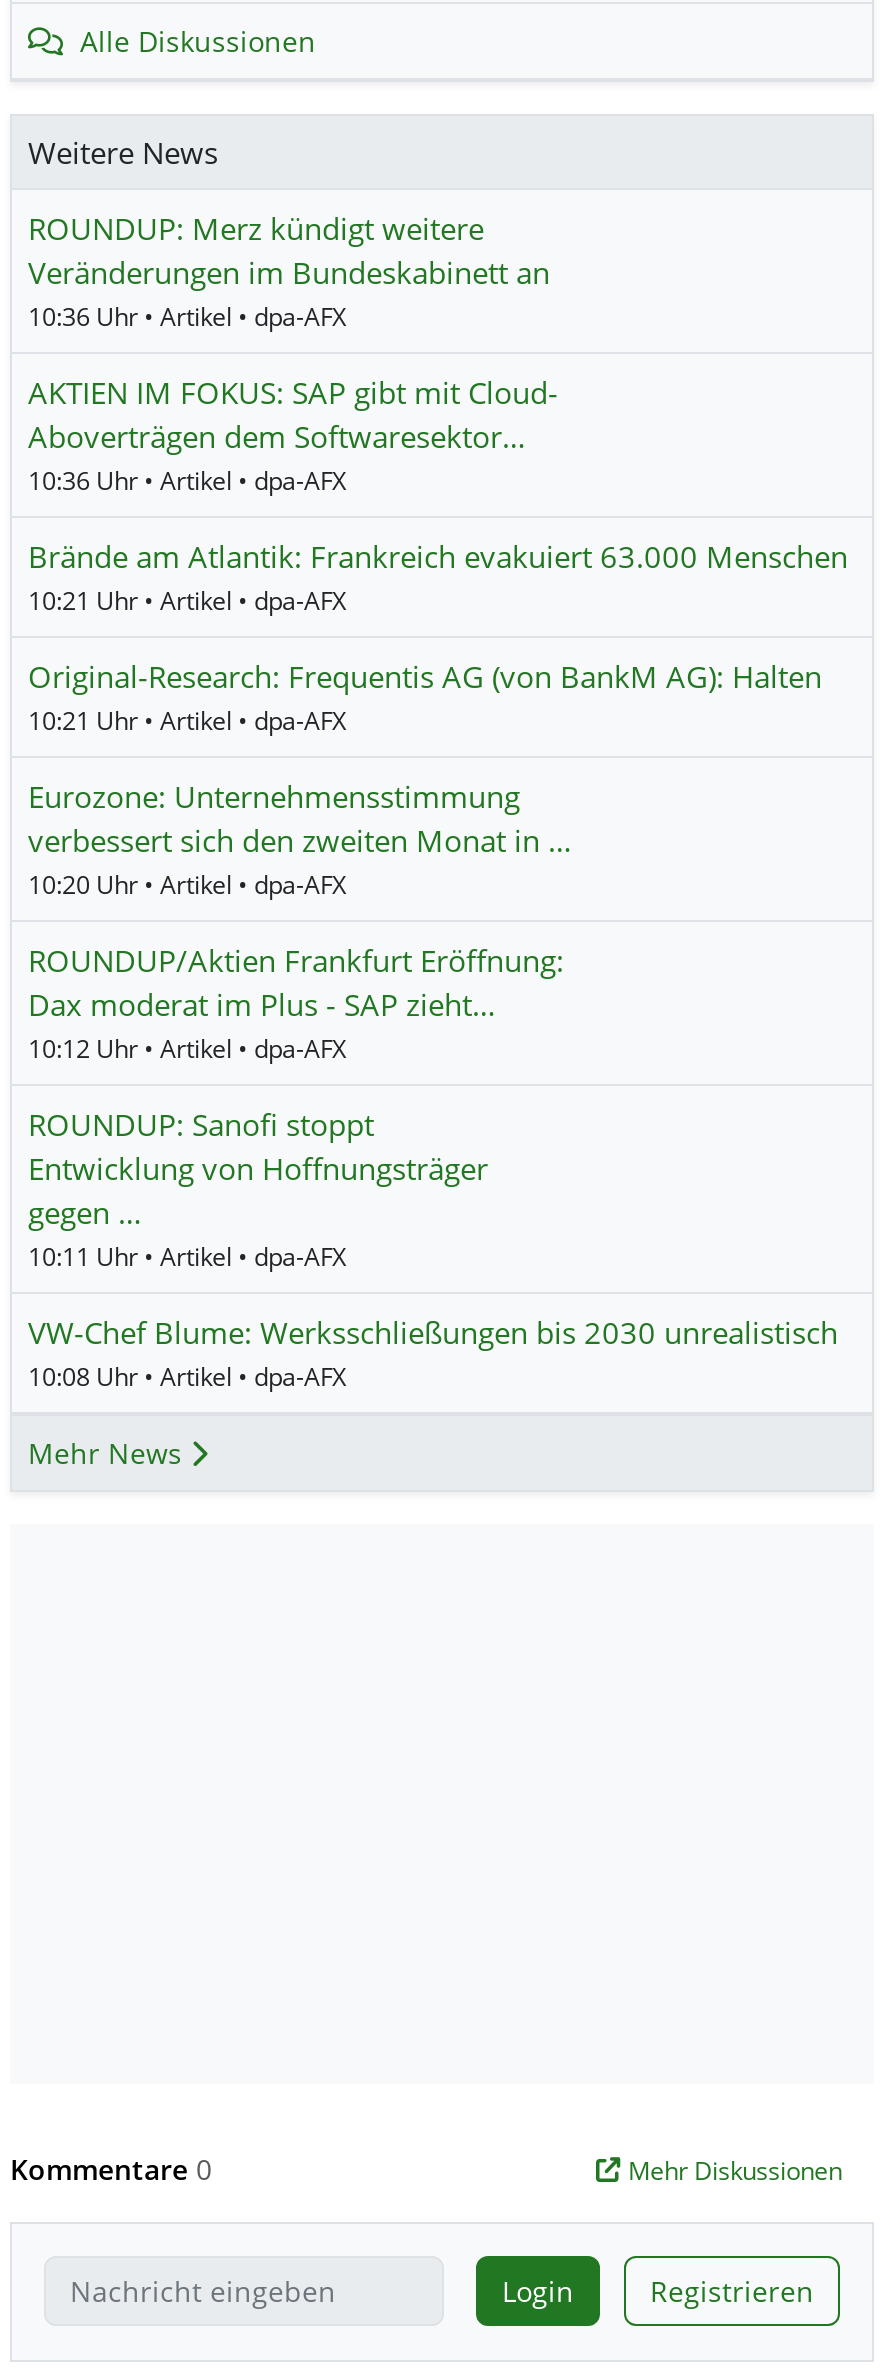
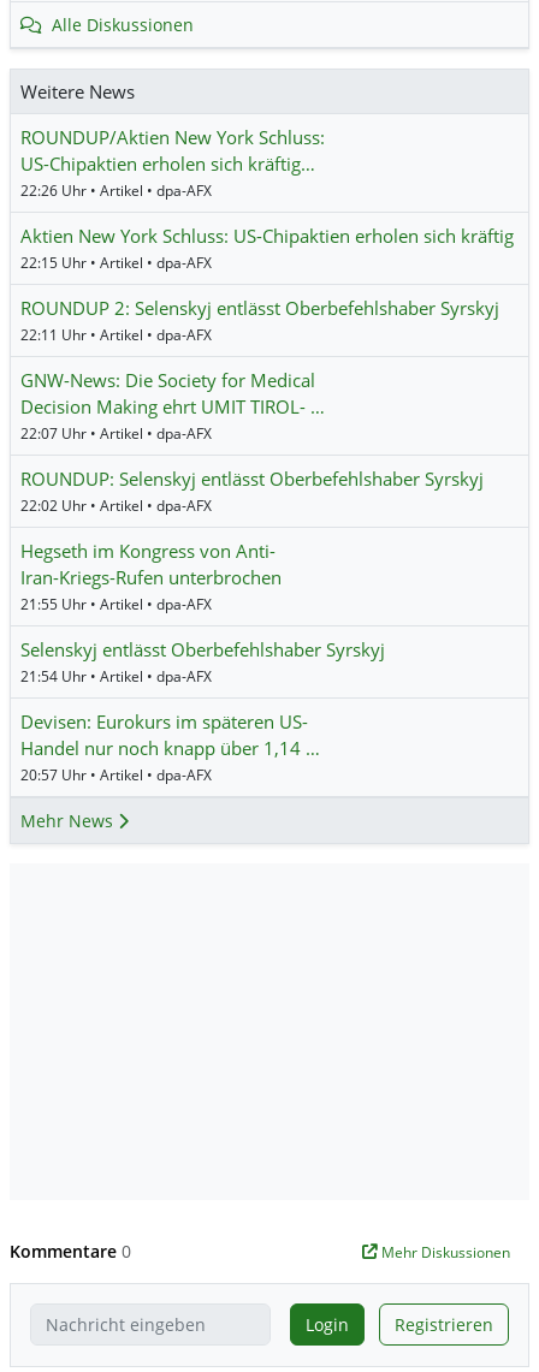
[28,208,550,334] ROUNDUP: Merz kündigt weitere | Veränderungen im Bundeskabinett an | 10:36 Uhr • Artikel • dpa-AFX -> [20,125,325,201] ROUNDUP/Aktien New York Schluss: | US-Chipaktien erholen sich kräftig… | 22:26 Uhr • Artikel • dpa-AFX
[28,372,558,498] AKTIEN IM FOKUS: SAP gibt mit Cloud- | Aboverträgen dem Softwaresektor… | 10:36 Uhr • Artikel • dpa-AFX -> [20,224,514,273] Aktien New York Schluss: US-Chipaktien erholen sich kräftig | 22:15 Uhr • Artikel • dpa-AFX
[28,536,848,618] Brände am Atlantik: Frankreich evakuiert 63.000 Menschen | 10:21 Uhr • Artikel • dpa-AFX -> [20,296,499,345] ROUNDUP 2: Selenskyj entlässt Oberbefehlshaber Syrskyj | 22:11 Uhr • Artikel • dpa-AFX
[28,656,822,738] Original-Research: Frequentis AG (von BankM AG): Halten | 10:21 Uhr • Artikel • dpa-AFX -> [20,368,325,444] GNW-News: Die Society for Medical | Decision Making ehrt UMIT TIROL- … | 22:07 Uhr • Artikel • dpa-AFX
[28,776,572,902] Eurozone: Unternehmensstimmung | verbessert sich den zweiten Monat in … | 10:20 Uhr • Artikel • dpa-AFX -> [20,467,484,516] ROUNDUP: Selenskyj entlässt Oberbefehlshaber Syrskyj | 22:02 Uhr • Artikel • dpa-AFX
[28,940,564,1066] ROUNDUP/Aktien Frankfurt Eröffnung: | Dax moderat im Plus - SAP zieht… | 10:12 Uhr • Artikel • dpa-AFX -> [20,539,282,614] Hegseth im Kongress von Anti- | Iran-Kriegs-Rufen unterbrochen | 21:55 Uhr • Artikel • dpa-AFX
[28,1104,488,1274] ROUNDUP: Sanofi stoppt | Entwicklung von Hoffnungsträger | gegen … | 10:11 Uhr • Artikel • dpa-AFX -> [20,637,385,687] Selenskyj entlässt Oberbefehlshaber Syrskyj | 21:54 Uhr • Artikel • dpa-AFX
[28,1312,838,1394] VW-Chef Blume: Werksschließungen bis 2030 unrealistisch | 10:08 Uhr • Artikel • dpa-AFX -> [20,709,320,785] Devisen: Eurokurs im späteren US- | Handel nur noch knapp über 1,14 … | 20:57 Uhr • Artikel • dpa-AFX

